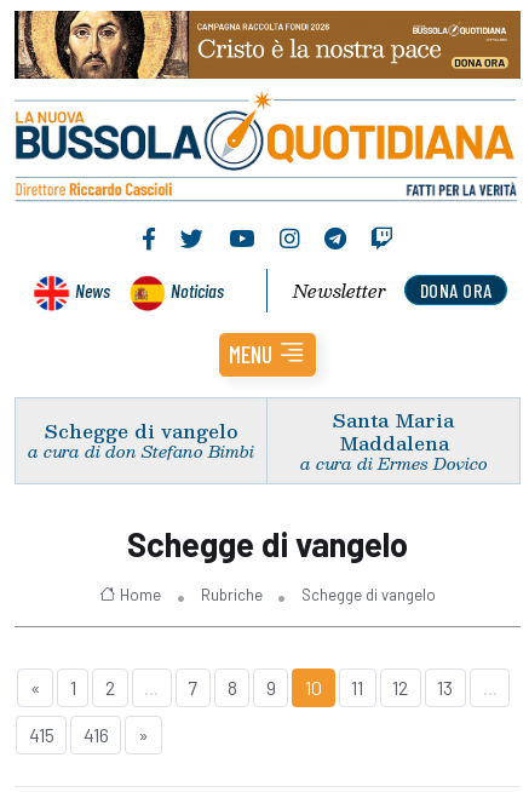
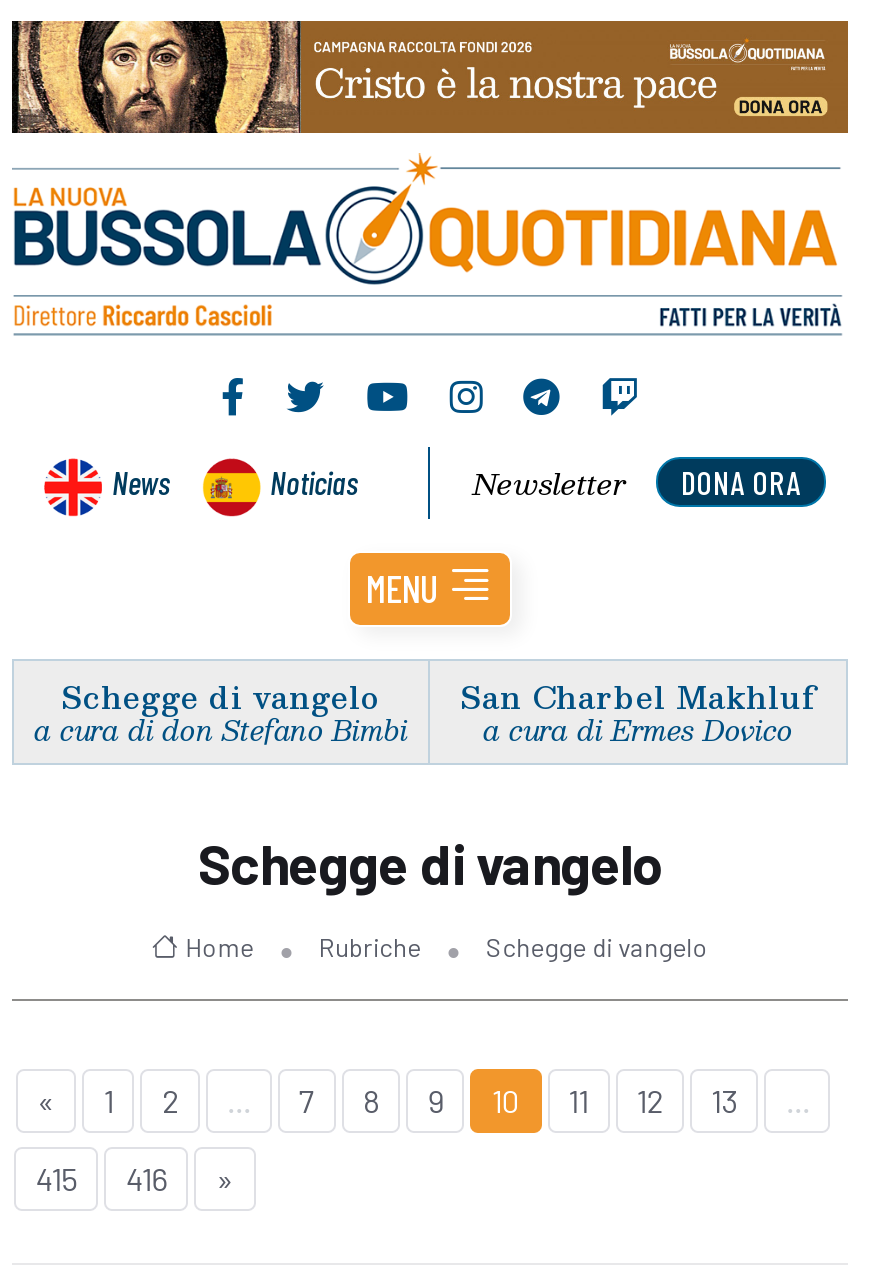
[333,404,454,457] Santa Maria | Maddalena -> [460,670,816,720] San Charbel Makhluf

